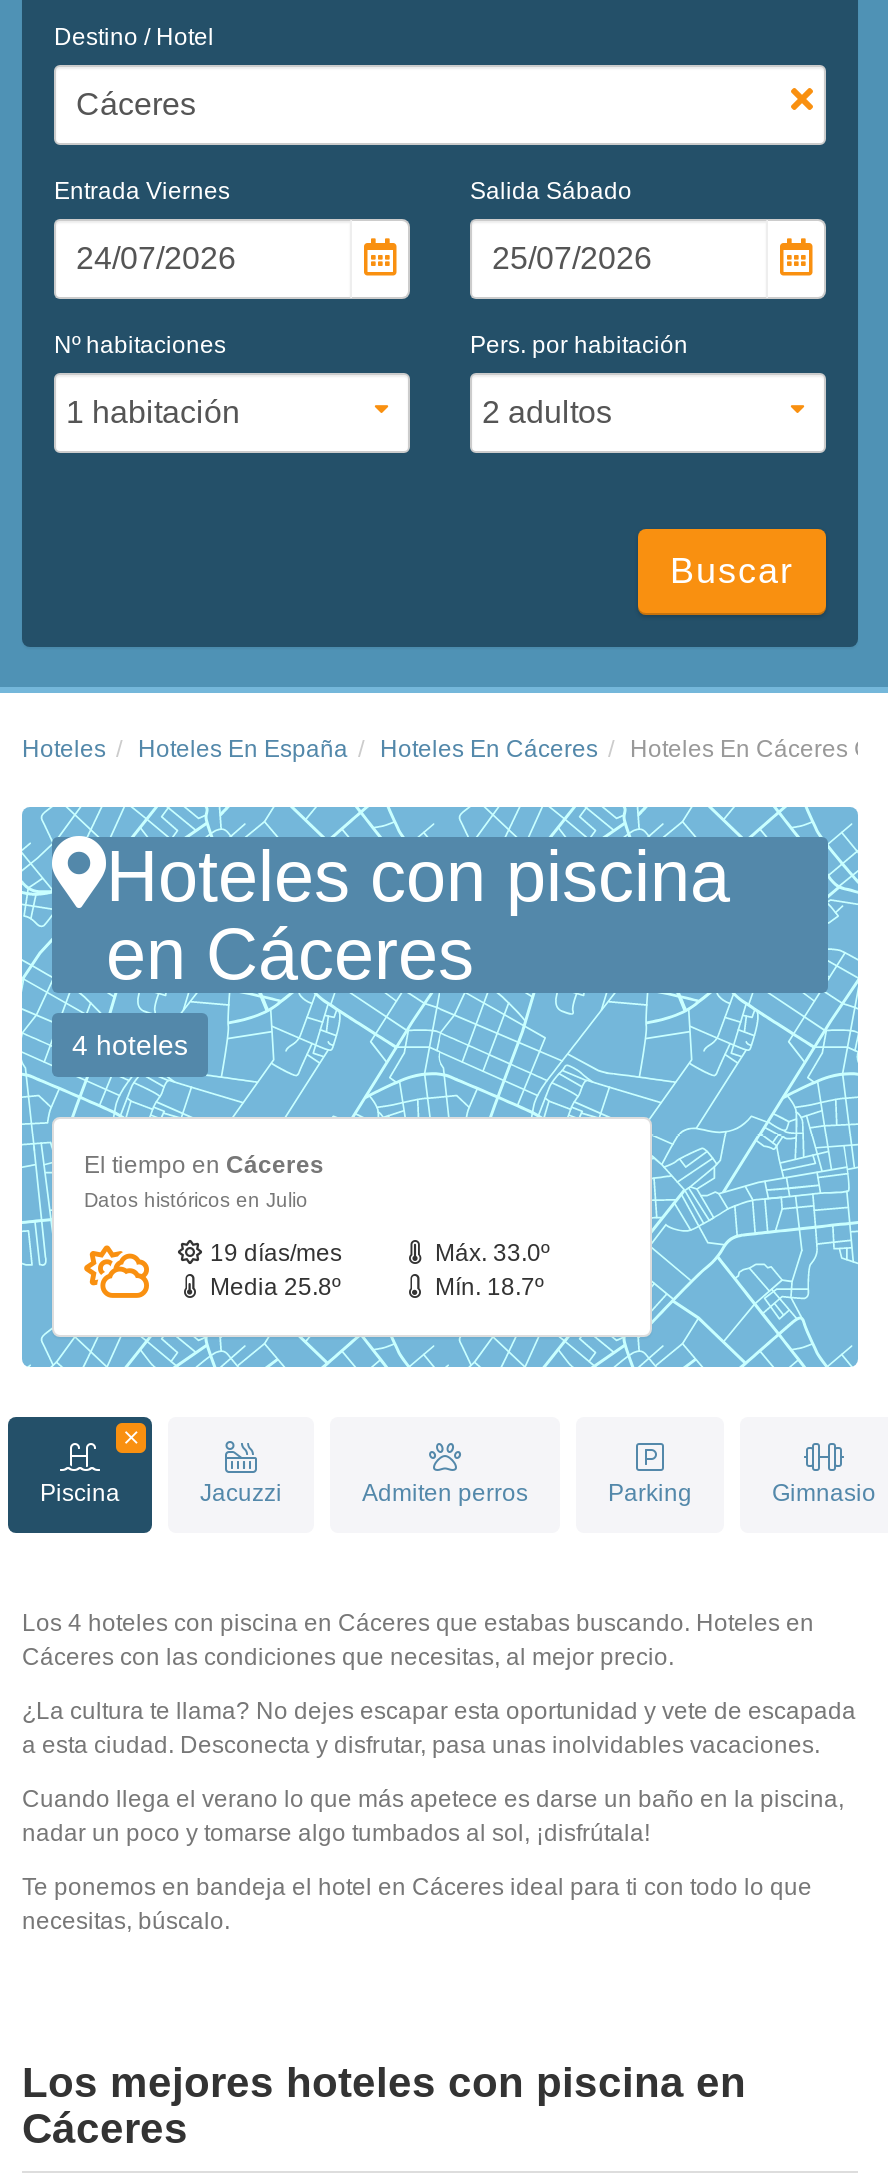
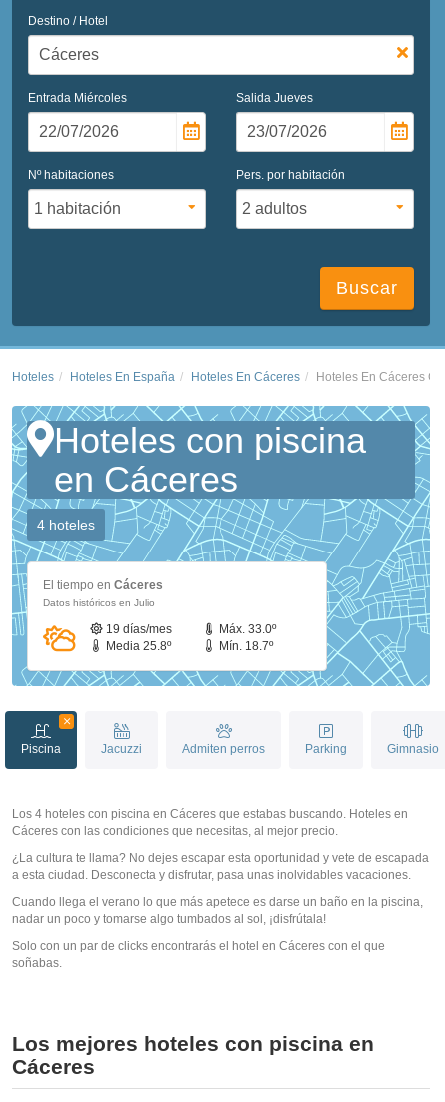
[54,176,230,204] Entrada Viernes -> [28,91,127,105] Entrada Miércoles
[470,176,632,204] Salida Sábado -> [236,91,313,105] Salida Jueves
[22,1872,812,1934] Te ponemos en bandeja el hotel en Cáceres ideal para ti con todo lo que | necesitas, búscalo. -> [12,939,385,970] Solo con un par de clicks encontrarás el hotel en Cáceres con el que | soñabas.

